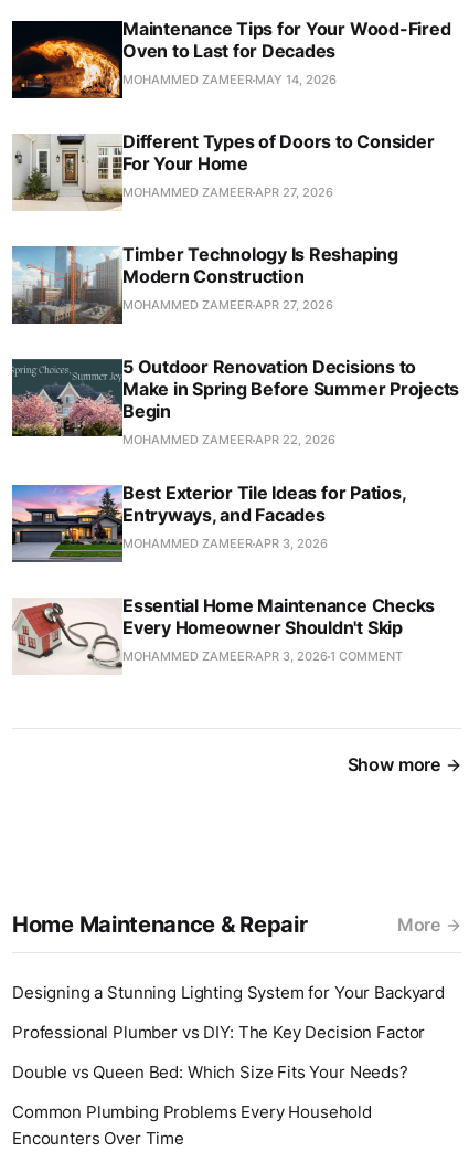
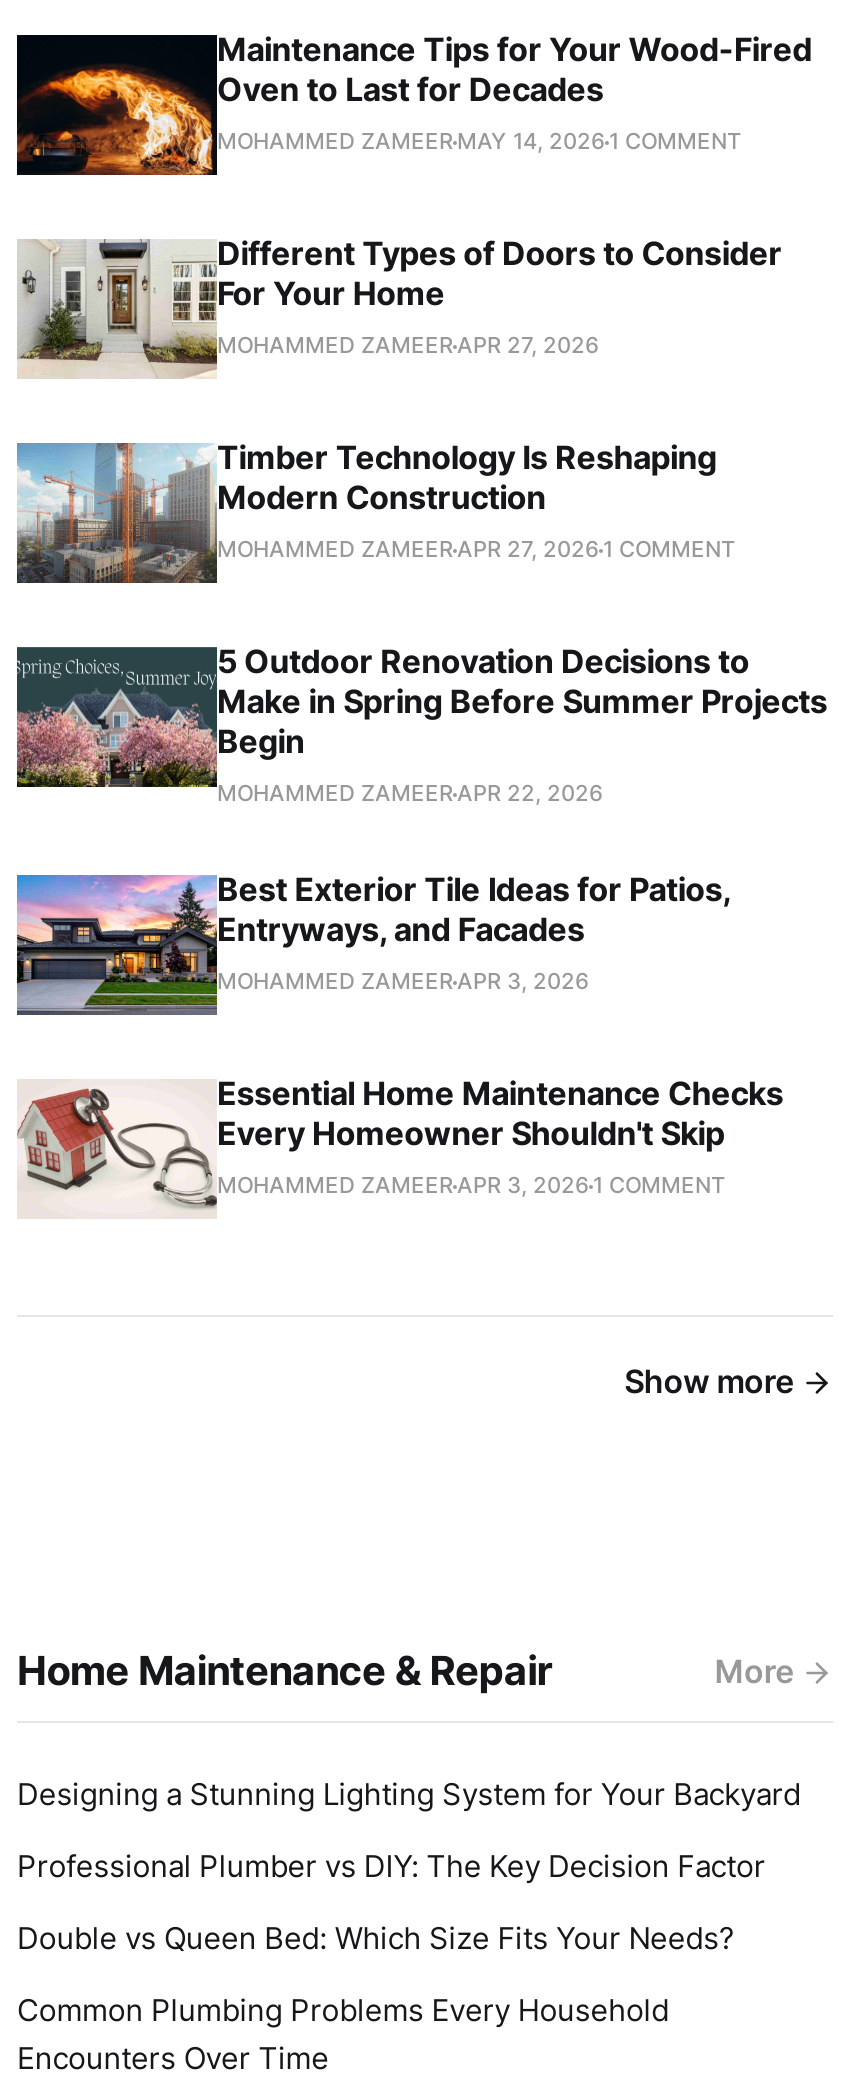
[122,72,337,87] MOHAMMED ZAMEER MAY 14, 2026 -> [217,127,741,155] MOHAMMED ZAMEER MAY 14, 2026 1 COMMENT
[122,297,333,313] MOHAMMED ZAMEER APR 27, 2026 -> [217,535,735,563] MOHAMMED ZAMEER APR 27, 2026 1 COMMENT

